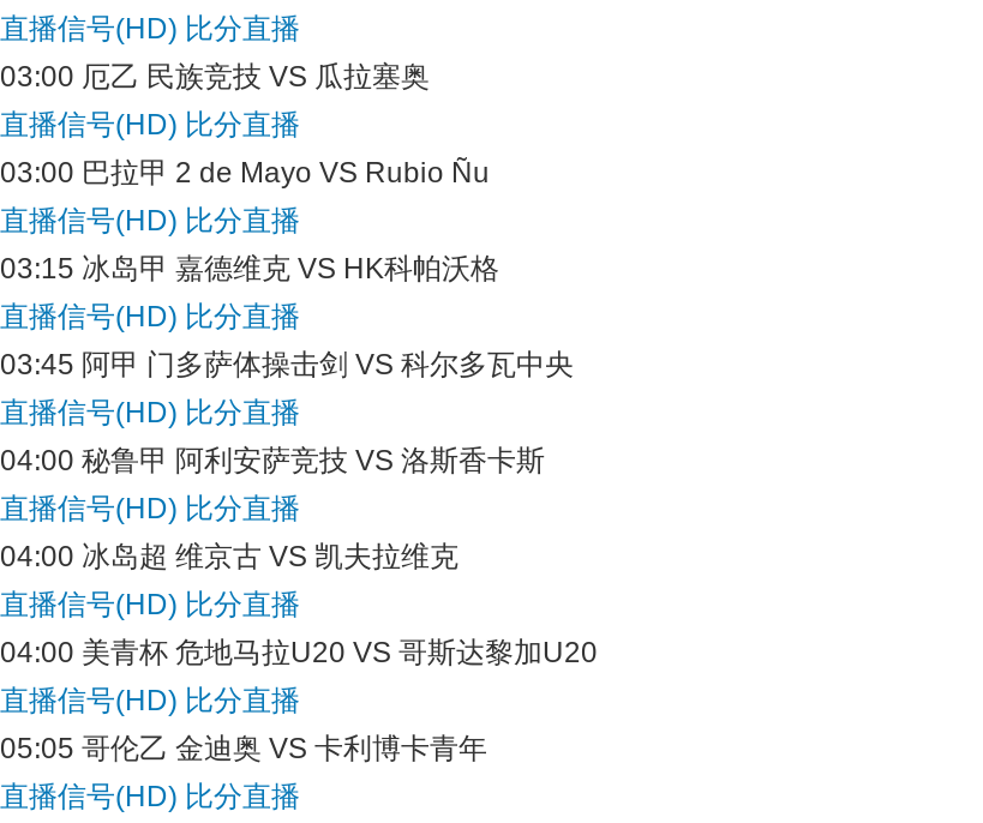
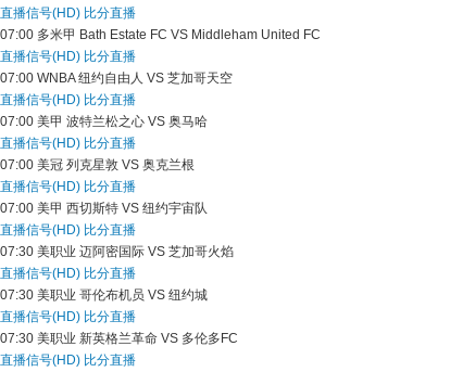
[0,60,430,94] 03:00 厄乙民族竞技 VS 瓜拉塞奥 -> [0,27,321,42] 07:00 多米甲Bath Estate FC VS Middleham United FC
[0,156,490,190] 03:00 巴拉甲2 de Mayo VS Rubio Ñu -> [0,70,233,86] 07:00 WNBA纽约自由人 VS 芝加哥天空
[0,252,499,286] 03:15 冰岛甲嘉德维克 VS HK科帕沃格 -> [0,114,208,129] 07:00 美甲波特兰松之心 VS 奥马哈
[0,348,574,382] 03:45 阿甲门多萨体操击剑 VS 科尔多瓦中央 -> [0,157,195,172] 07:00 美冠列克星敦 VS 奥克兰根
[0,444,545,477] 04:00 秘鲁甲阿利安萨竞技 VS 洛斯香卡斯 -> [0,201,208,216] 07:00 美甲西切斯特 VS 纽约宇宙队
[0,540,458,573] 04:00 冰岛超维京古 VS 凯夫拉维克 -> [0,244,234,259] 07:30 美职业迈阿密国际 VS 芝加哥火焰
[0,636,598,669] 04:00 美青杯危地马拉U20 VS 哥斯达黎加U20 -> [0,287,208,303] 07:30 美职业哥伦布机员 VS 纽约城
[0,732,487,765] 05:05 哥伦乙金迪奥 VS 卡利博卡青年 -> [0,331,238,346] 07:30 美职业新英格兰革命 VS 多伦多FC

